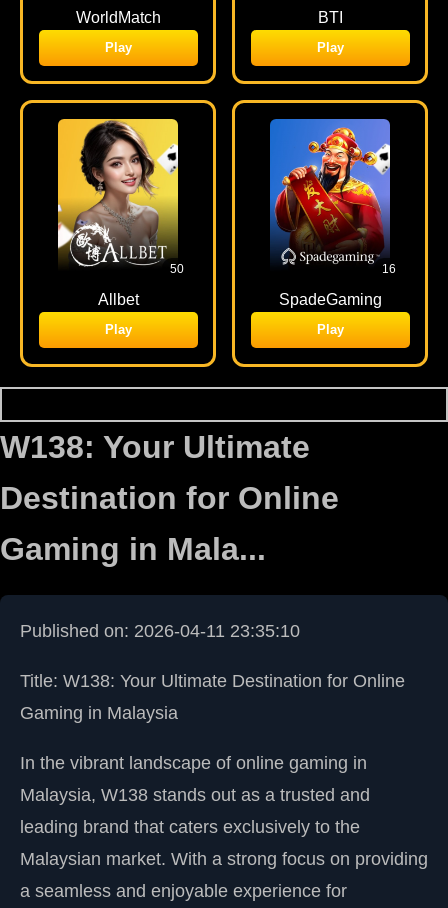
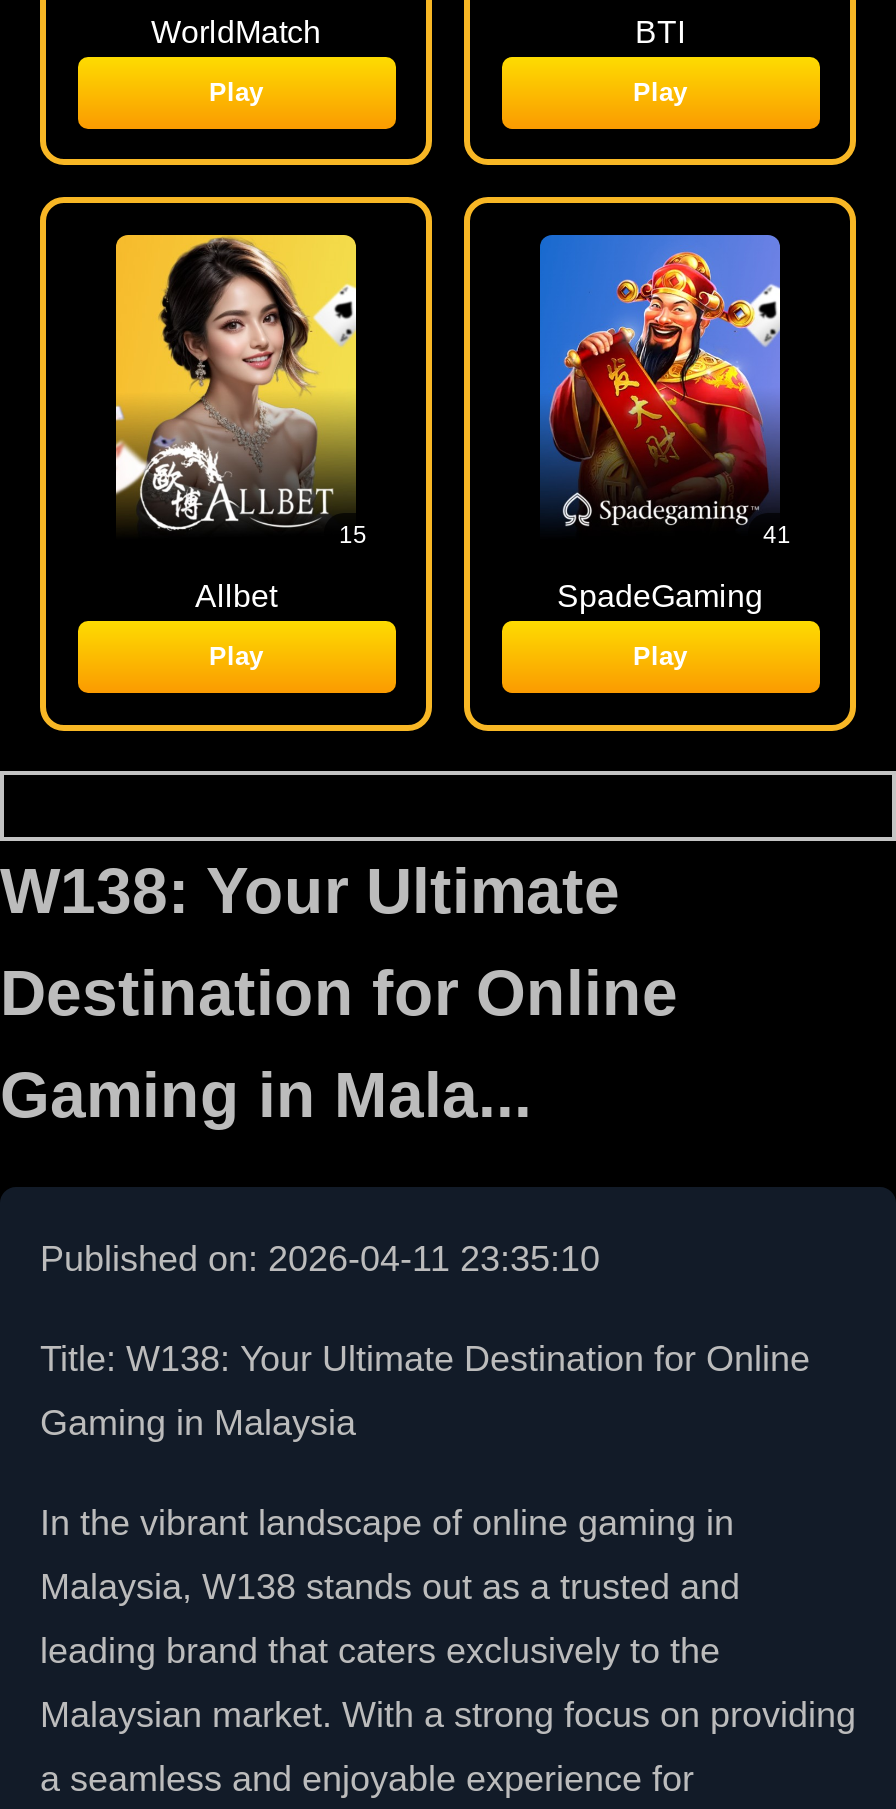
[169,262,183,276] 50 -> [339,521,367,549] 15
[381,262,395,276] 16 -> [763,521,791,549] 41

